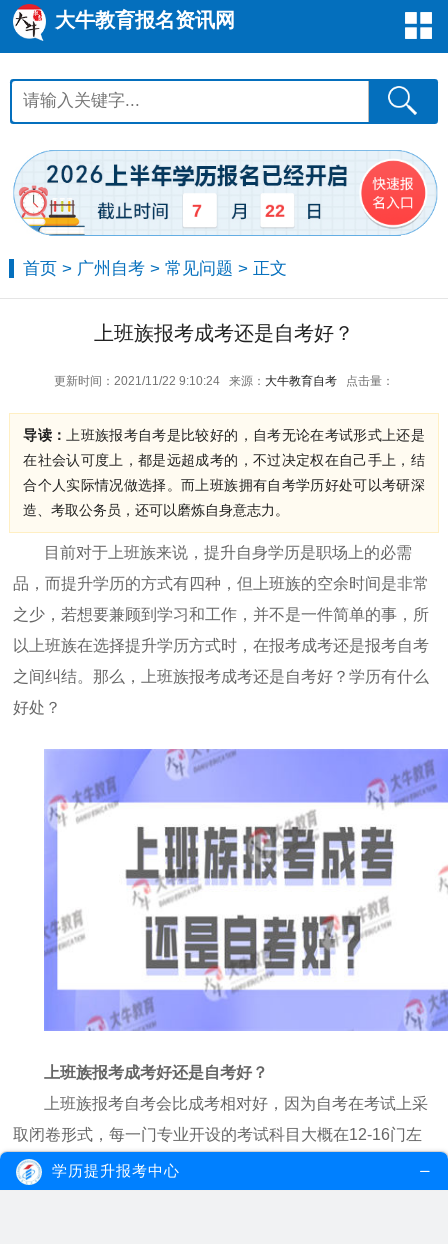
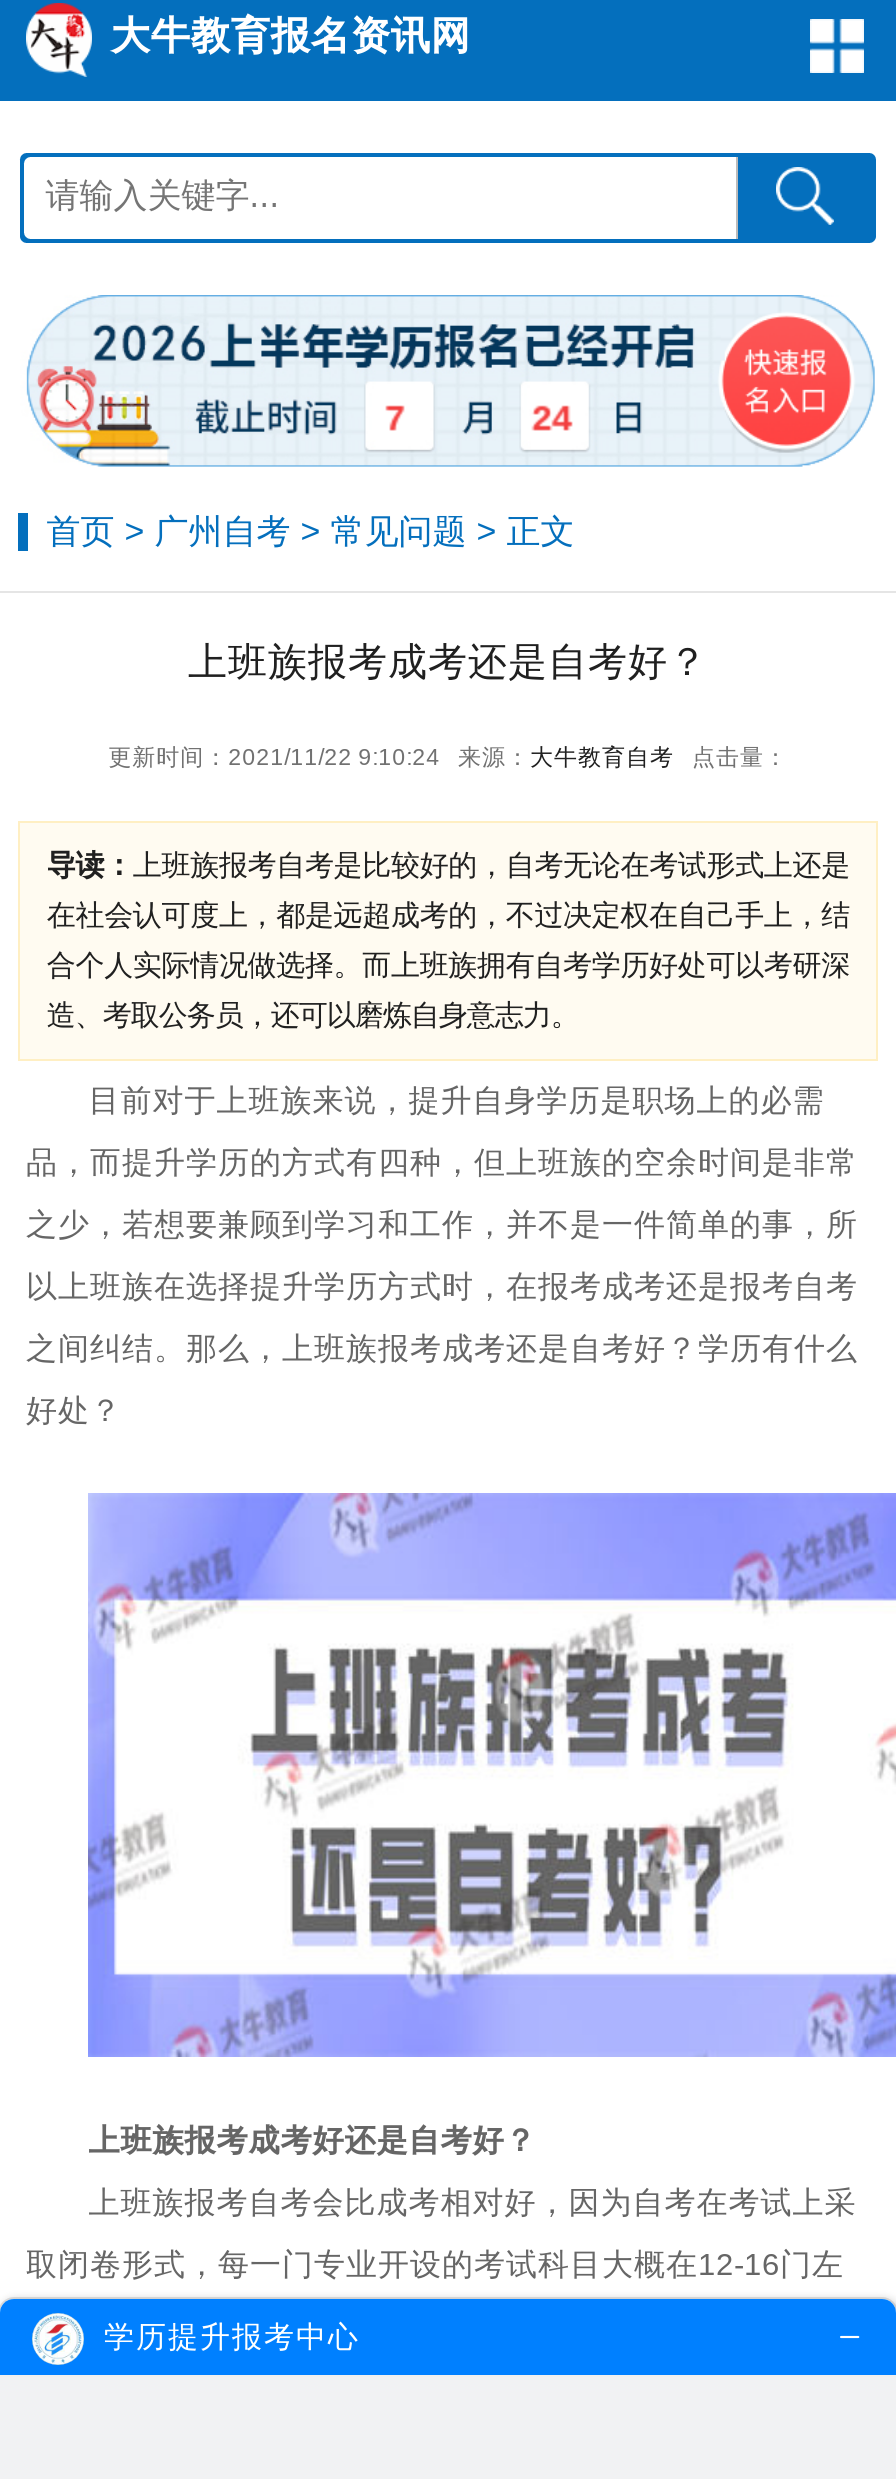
[266,201,286,221] 22 -> [532,398,572,438] 24

